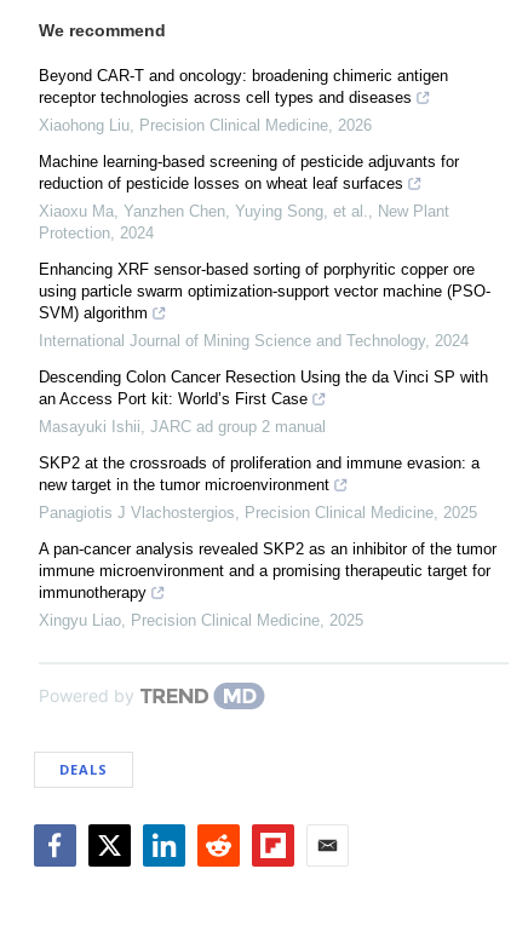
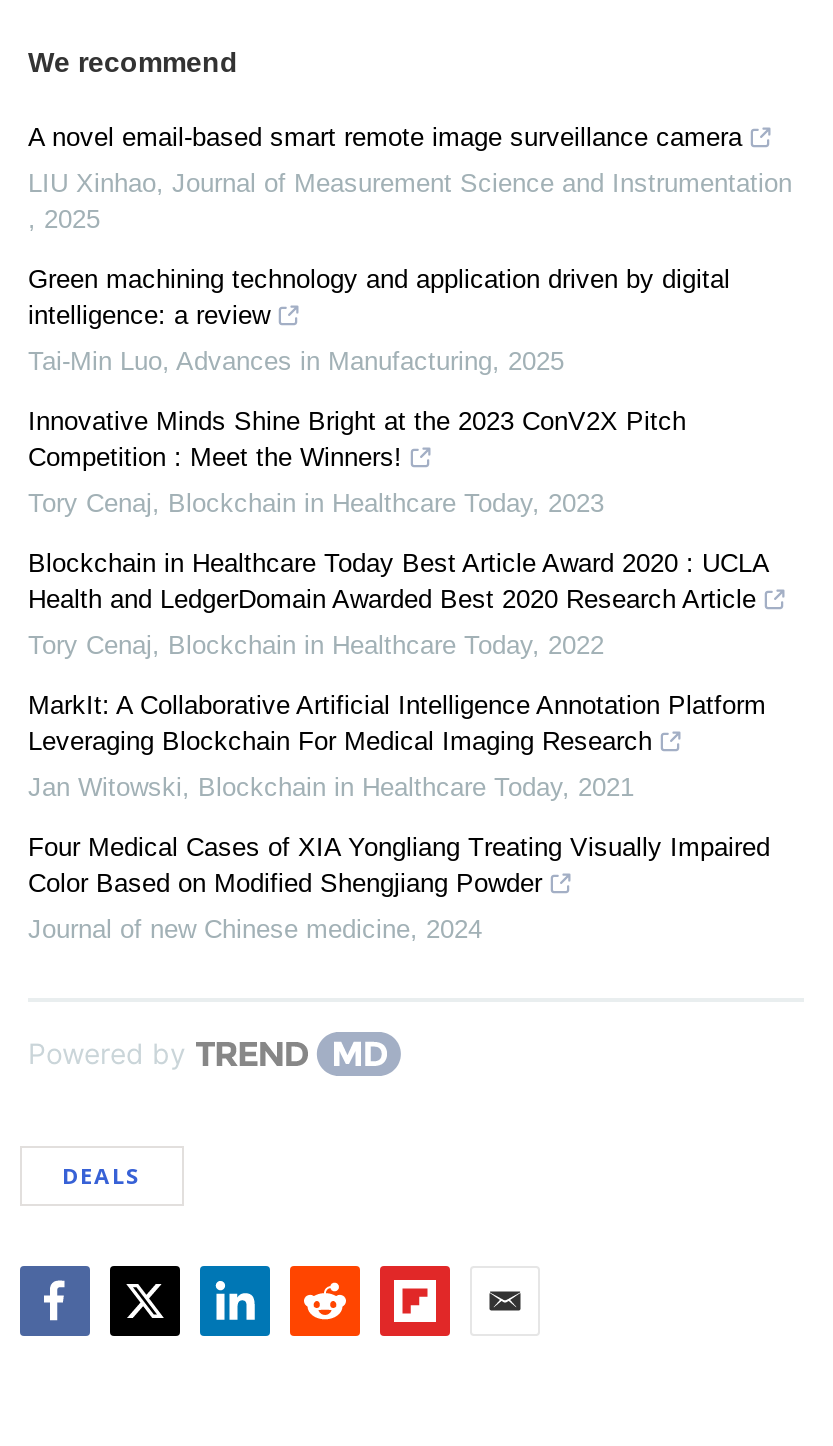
[39,67,448,107] Beyond CAR-T and oncology: broadening chimeric antigen | receptor technologies across cell types and diseases -> [28,122,742,152] A novel email-based smart remote image surveillance camera
[39,116,372,134] Xiaohong Liu, Precision Clinical Medicine, 2026 -> [28,168,792,234] LIU Xinhao, Journal of Measurement Science and Instrumentation | , 2025
[39,153,459,192] Machine learning‐based screening of pesticide adjuvants for | reduction of pesticide losses on wheat leaf surfaces -> [28,264,730,330] Green machining technology and application driven by digital | intelligence: a review
[39,202,449,242] Xiaoxu Ma, Yanzhen Chen, Yuying Song, et al., New Plant | Protection, 2024 -> [28,346,564,376] Tai-Min Luo, Advances in Manufacturing, 2025
[39,260,490,322] Enhancing XRF sensor-based sorting of porphyritic copper ore | using particle swarm optimization-support vector machine (PSO- | SVM) algorithm -> [28,406,686,472] Innovative Minds Shine Bright at the 2023 ConV2X Pitch | Competition : Meet the Winners!
[39,332,469,350] International Journal of Mining Science and Technology, 2024 -> [28,488,604,518] Tory Cenaj, Blockchain in Healthcare Today, 2023
[39,368,488,408] Descending Colon Cancer Resection Using the da Vinci SP with | an Access Port kit: World’s First Case -> [28,548,768,614] Blockchain in Healthcare Today Best Article Award 2020 : UCLA | Health and LedgerDomain Awarded Best 2020 Research Article
[39,418,326,436] Masayuki Ishii, JARC ad group 2 manual -> [28,630,604,660] Tory Cenaj, Blockchain in Healthcare Today, 2022
[39,454,480,494] SKP2 at the crossroads of proliferation and immune evasion: a | new target in the tumor microenvironment -> [28,690,766,756] MarkIt: A Collaborative Artificial Intelligence Annotation Platform | Leveraging Blockchain For Medical Imaging Research
[39,504,477,522] Panagiotis J Vlachostergios, Precision Clinical Medicine, 2025 -> [28,772,634,802] Jan Witowski, Blockchain in Healthcare Today, 2021
[39,540,497,602] A pan-cancer analysis revealed SKP2 as an inhibitor of the tumor | immune microenvironment and a promising therapeutic target for | immunotherapy -> [28,832,770,898] Four Medical Cases of XIA Yongliang Treating Visually Impaired | Color Based on Modified Shengjiang Powder
[39,611,363,629] Xingyu Liao, Precision Clinical Medicine, 2025 -> [28,914,482,944] Journal of new Chinese medicine, 2024

